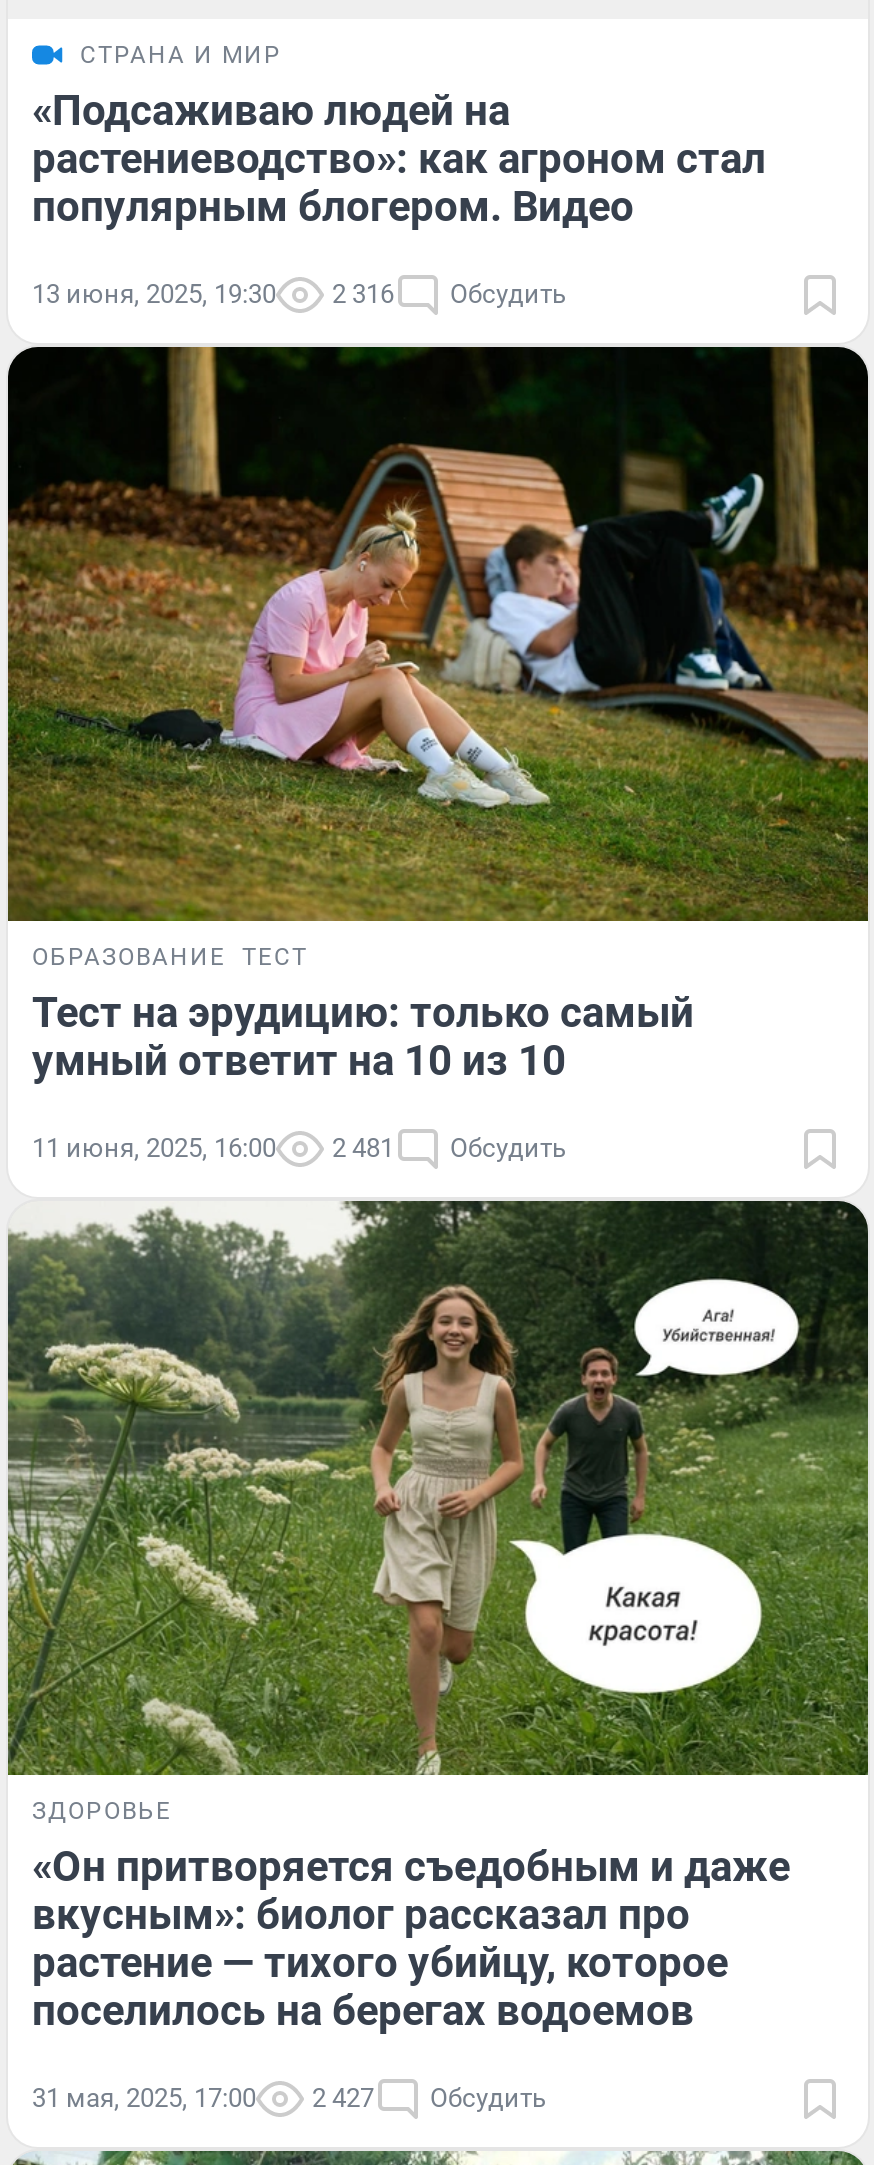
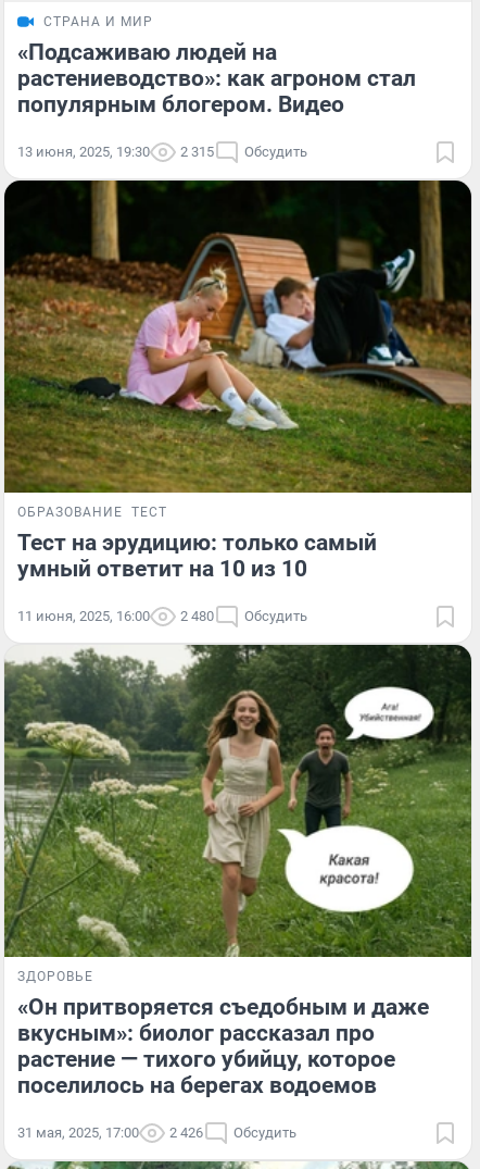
[32,279,566,309] 13 июня, 2025, 19:30 2 316 Обсудить -> [17,144,307,160] 13 июня, 2025, 19:30 2 315 Обсудить
[32,1133,566,1163] 11 июня, 2025, 16:00 2 481 Обсудить -> [17,608,307,624] 11 июня, 2025, 16:00 2 480 Обсудить
[32,2082,546,2112] 31 мая, 2025, 17:00 2 427 Обсудить -> [17,1124,296,1140] 31 мая, 2025, 17:00 2 426 Обсудить

